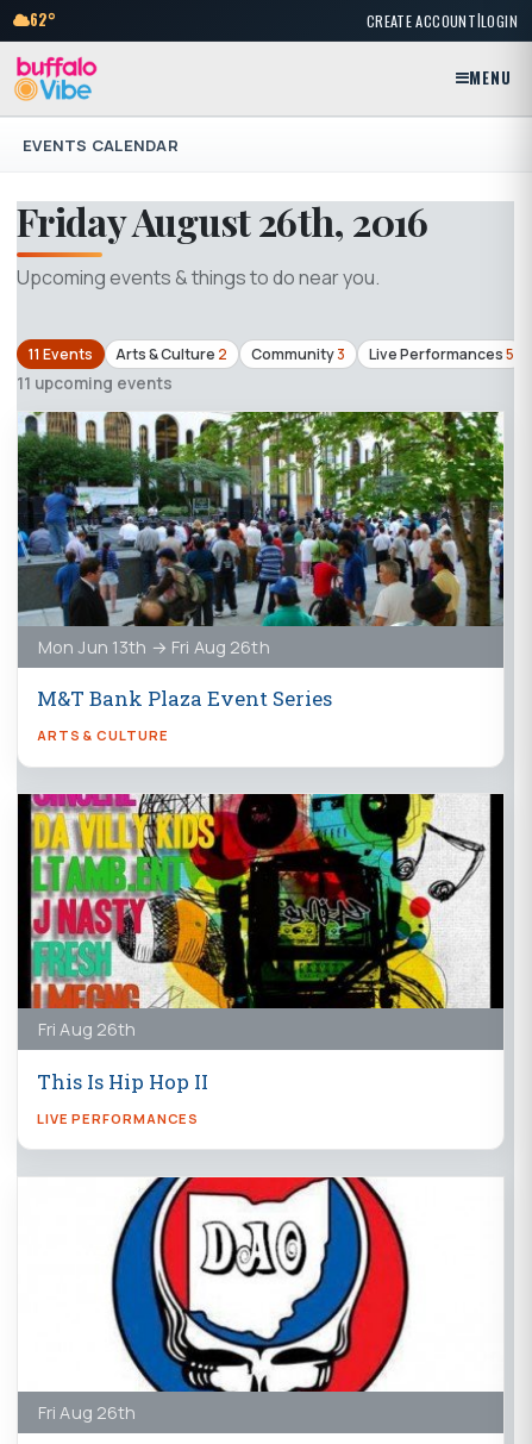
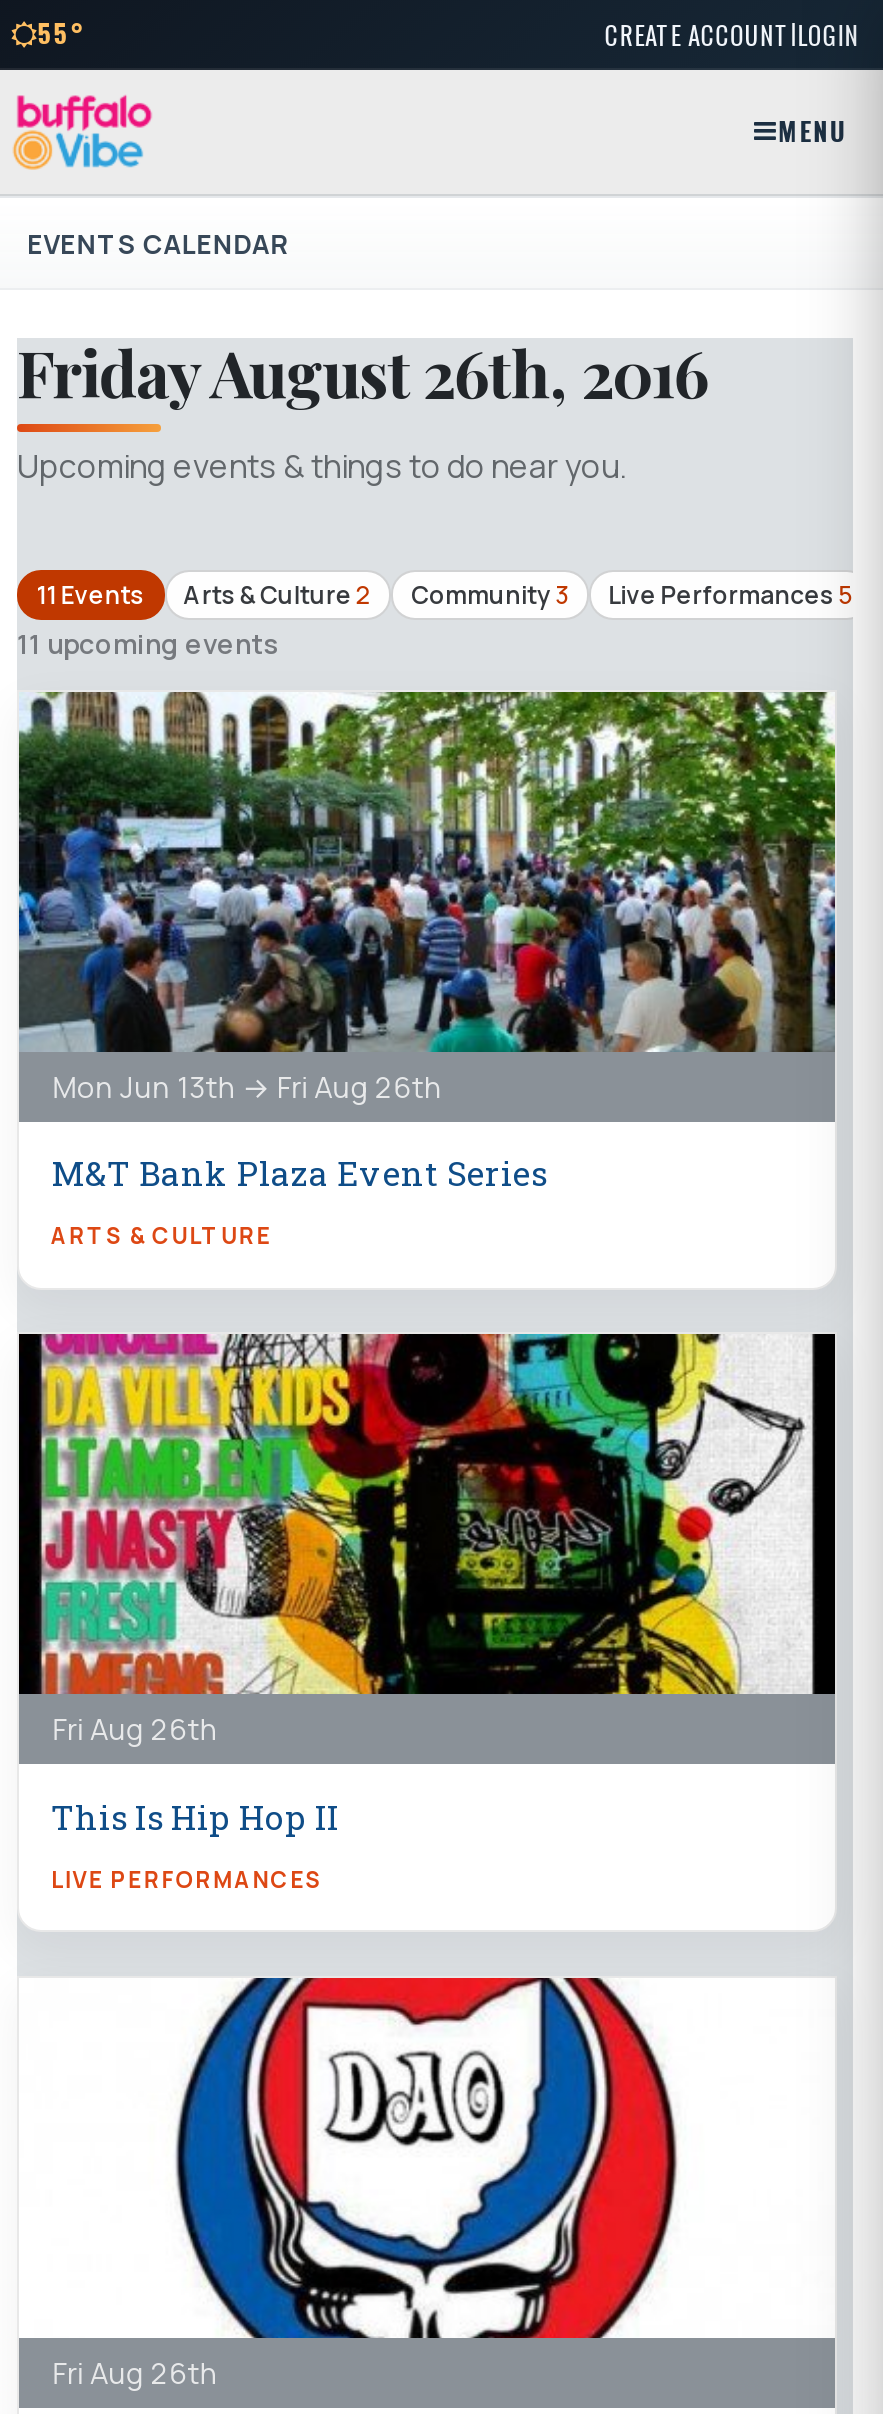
[30,8,56,31] 62° -> [38,14,84,52] 55°

